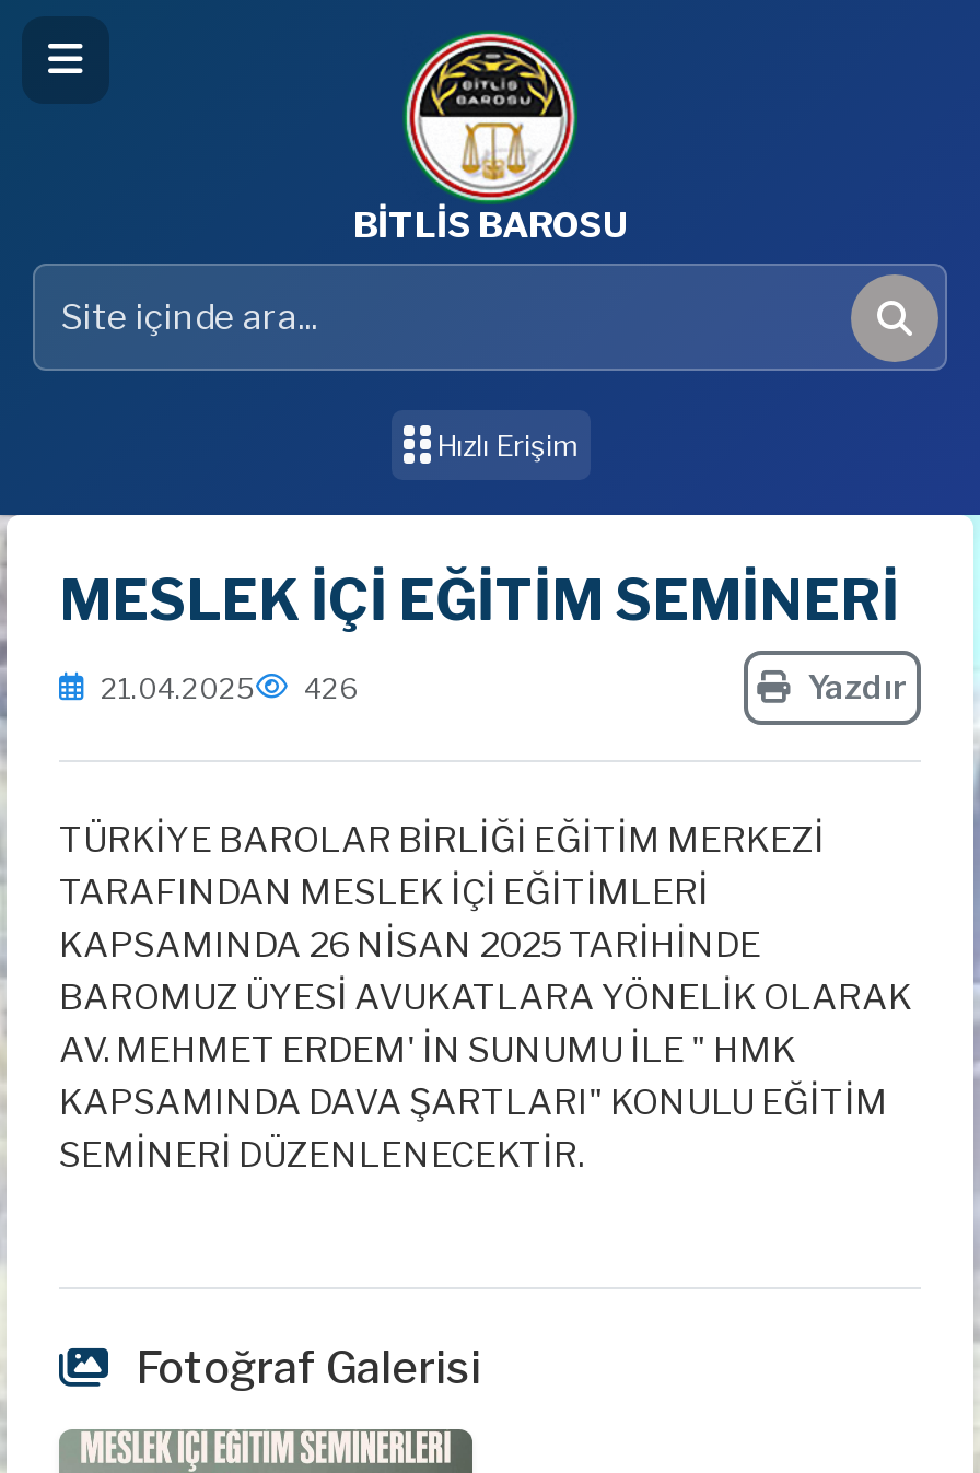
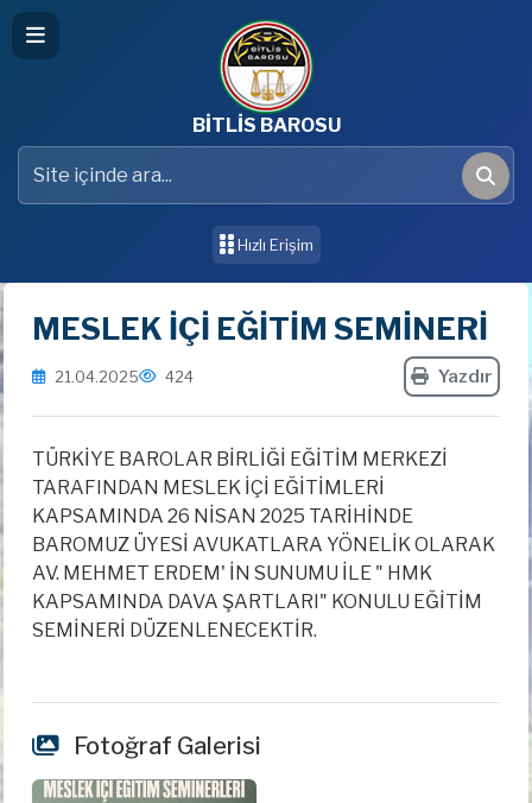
[101,671,359,704] 21.04.2025 426 -> [55,368,194,385] 21.04.2025 424

